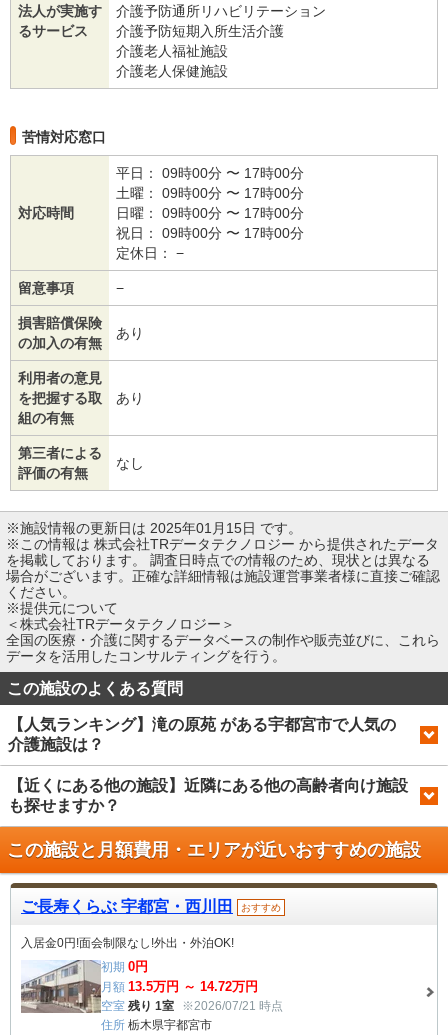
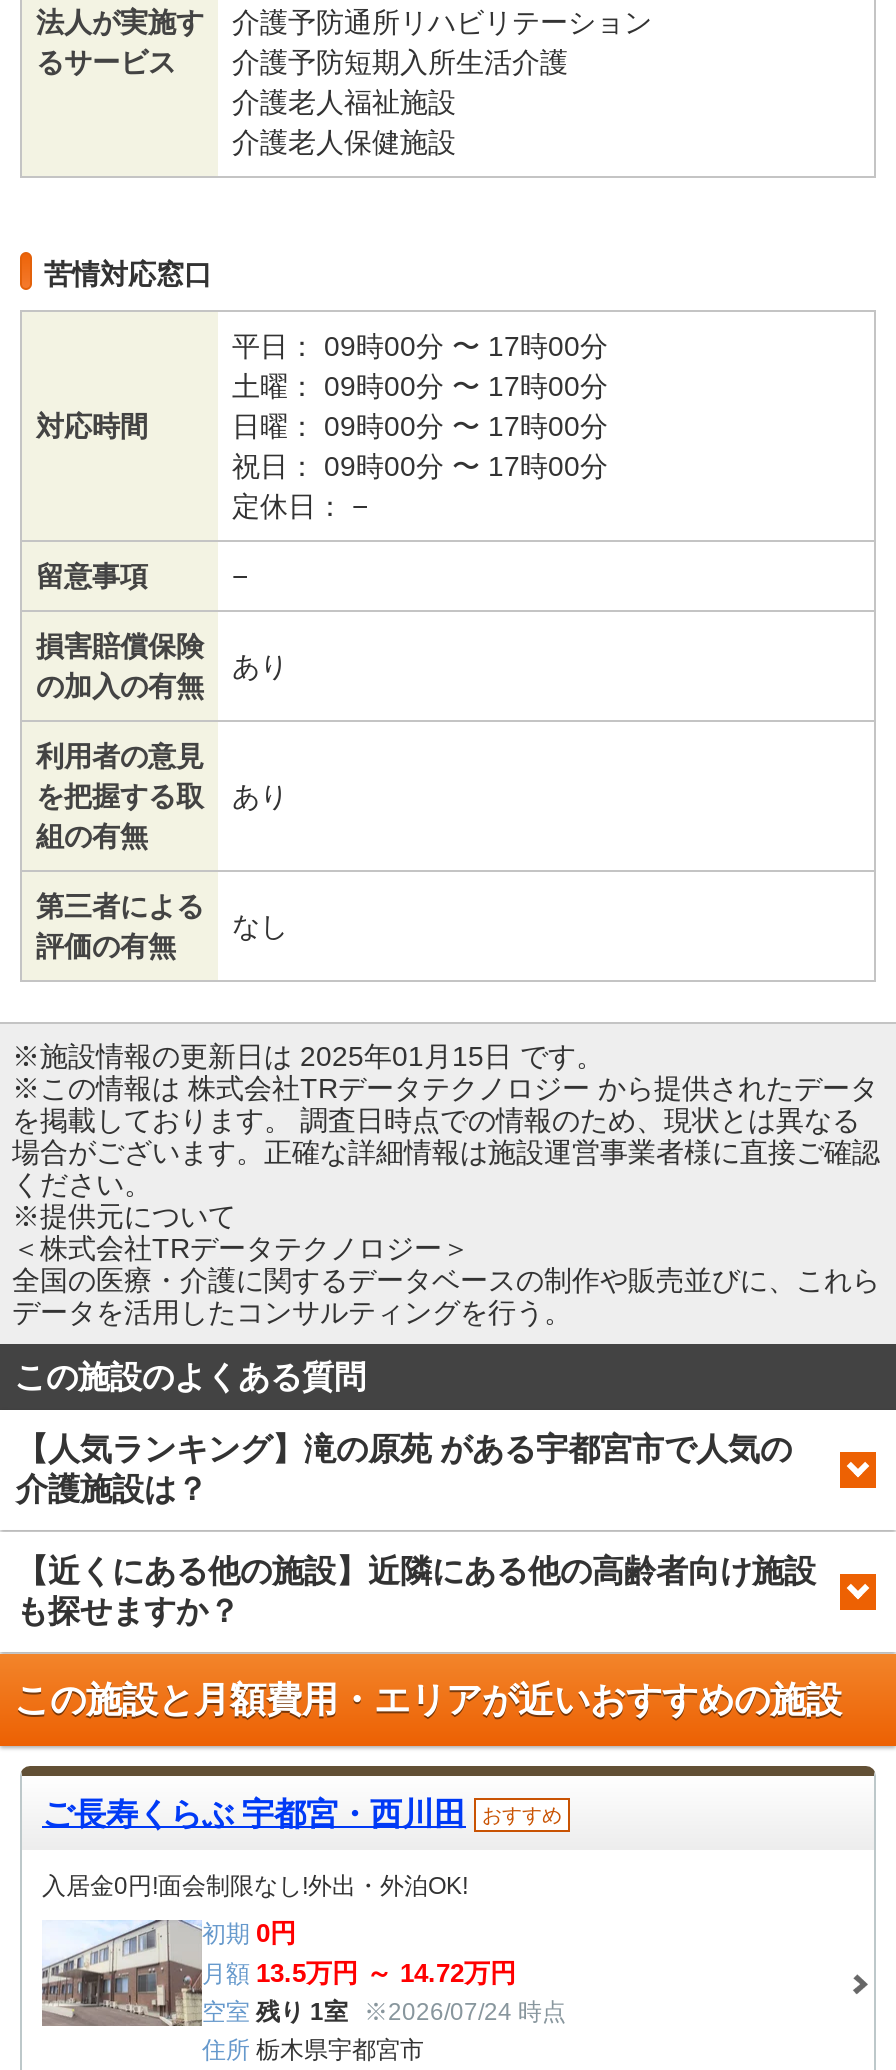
[101,999,283,1013] 空室 残り 1室 ※2026/07/21 時点 -> [202,1997,566,2025] 空室 残り 1室 ※2026/07/24 時点

